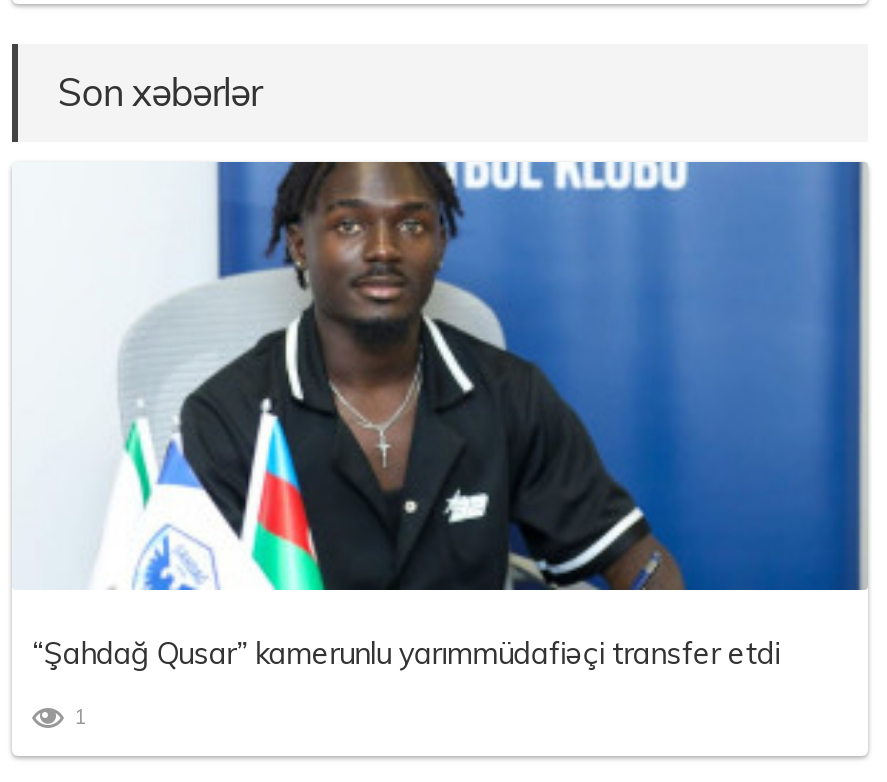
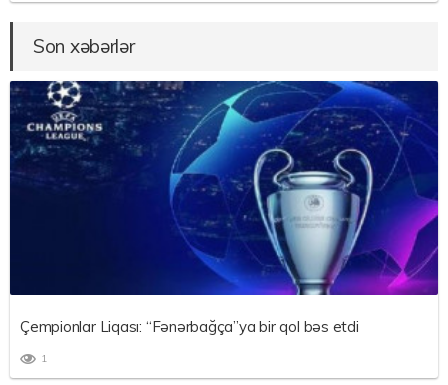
[12,160,868,672] [image] | “Şahdağ Qusar” kamerunlu yarımmüdafiəçi transfer etdi -> [9,80,439,336] [image] | Çempionlar Liqası: “Fənərbağça”ya bir qol bəs etdi

